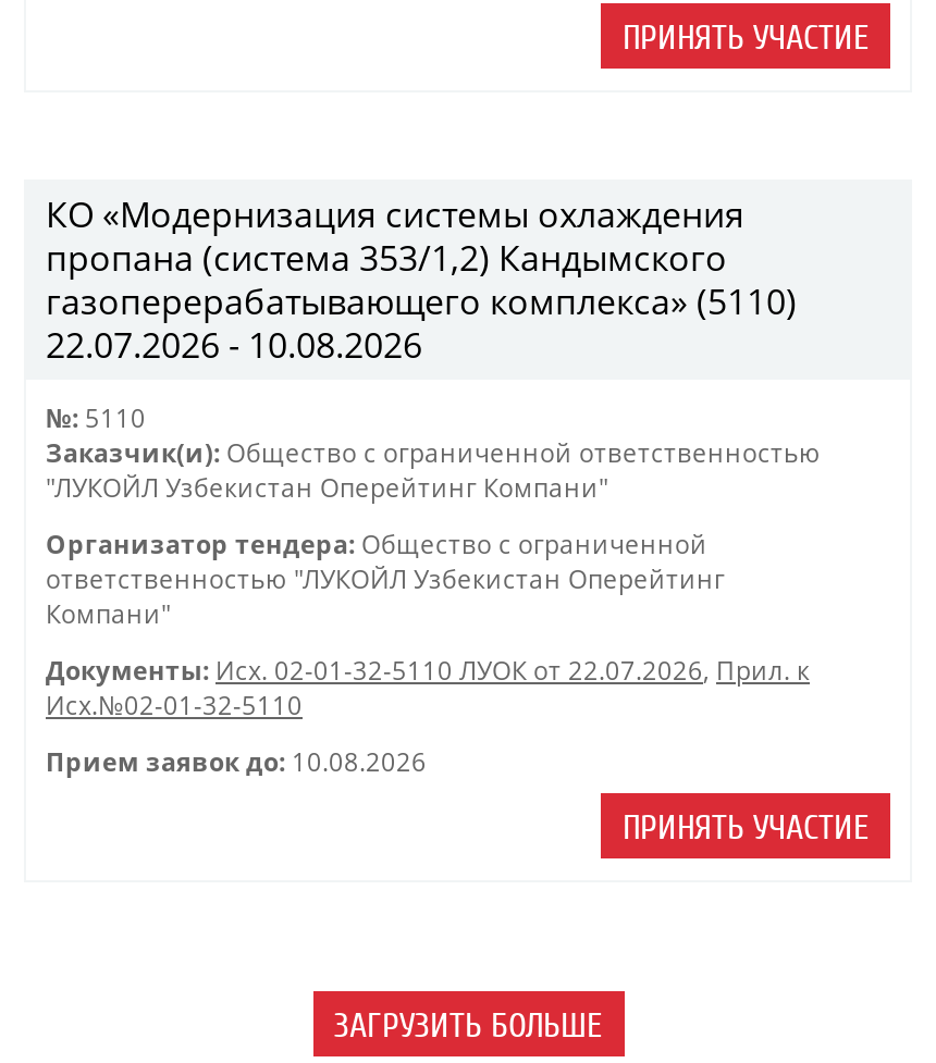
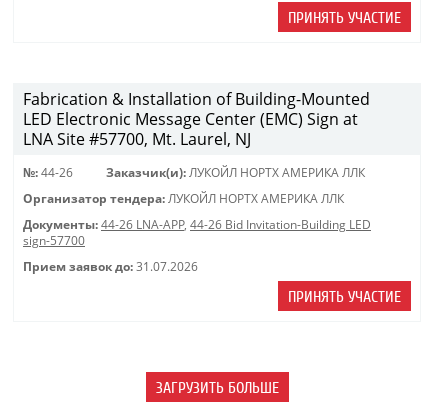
[46,190,797,369] КО «Модернизация системы охлаждения | пропана (система 353/1,2) Кандымского | газоперерабатывающего комплекса» (5110) | 22.07.2026 - 10.08.2026 -> [23,88,370,150] Fabrication & Installation of Building-Mounted | LED Electronic Message Center (EMC) Sign at | LNA Site #57700, Mt. Laurel, NJ
[46,401,821,504] №: 5110 | Заказчик(и): Общество с ограниченной ответственностью | "ЛУКОЙЛ Узбекистан Оперейтинг Компани" -> [23,165,365,180] №: 44-26 | Заказчик(и): ЛУКОЙЛ НОРТХ АМЕРИКА ЛЛК
[46,528,725,630] Организатор тендера: Общество с ограниченной | ответственностью "ЛУКОЙЛ Узбекистан Оперейтинг | Компани" -> [23,191,344,206] Организатор тендера: ЛУКОЙЛ НОРТХ АМЕРИКА ЛЛК
[46,654,810,721] Документы: Исх. 02-01-32-5110 ЛУОК от 22.07.2026, Прил. к | Исх.№02-01-32-5110 -> [23,217,371,248] Документы: 44-26 LNA-APP, 44-26 Bid Invitation-Building LED | sign-57700
[46,745,427,778] Прием заявок до: 10.08.2026 -> [23,259,198,274] Прием заявок до: 31.07.2026

